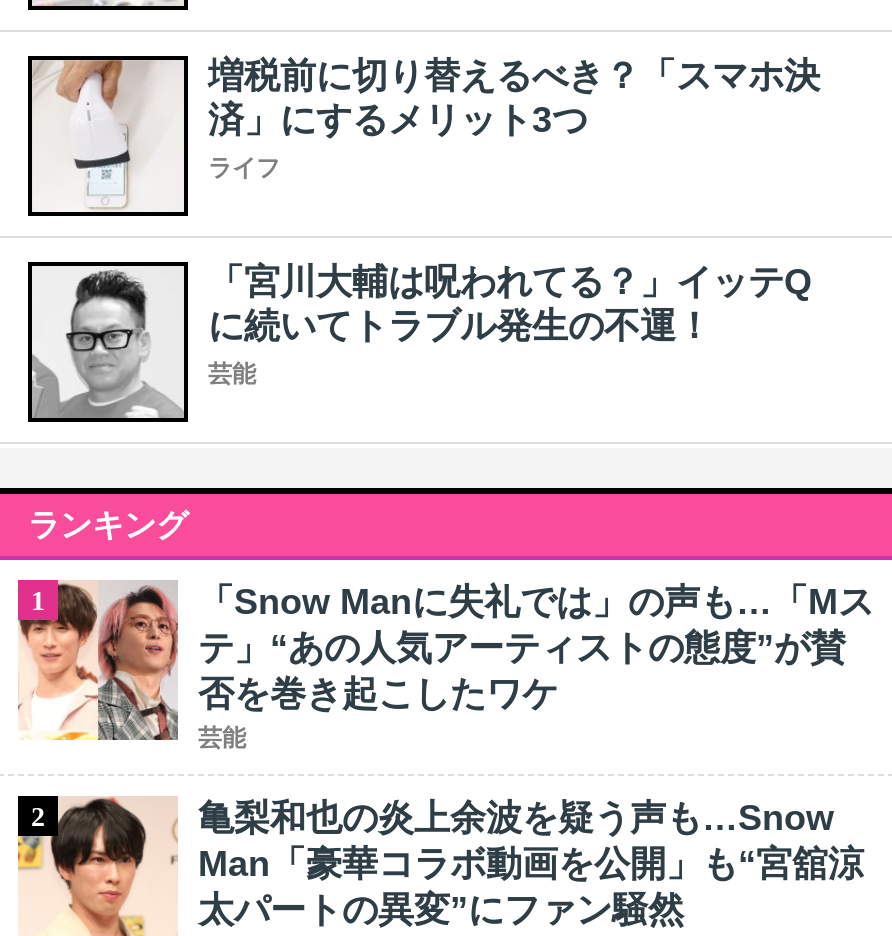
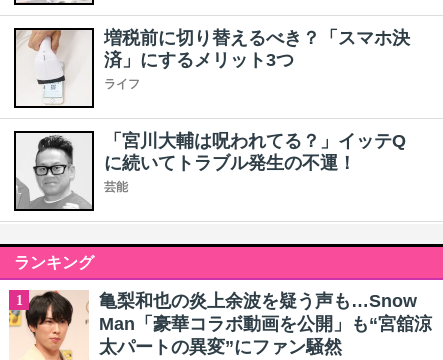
[18,582,874,831] [image] | 「Snow Manに失礼では」の声も…「Mス | テ」“あの人気アーティストの態度”が賛 | 否を巻き起こしたワケ | 芸能 | 2 -> none

